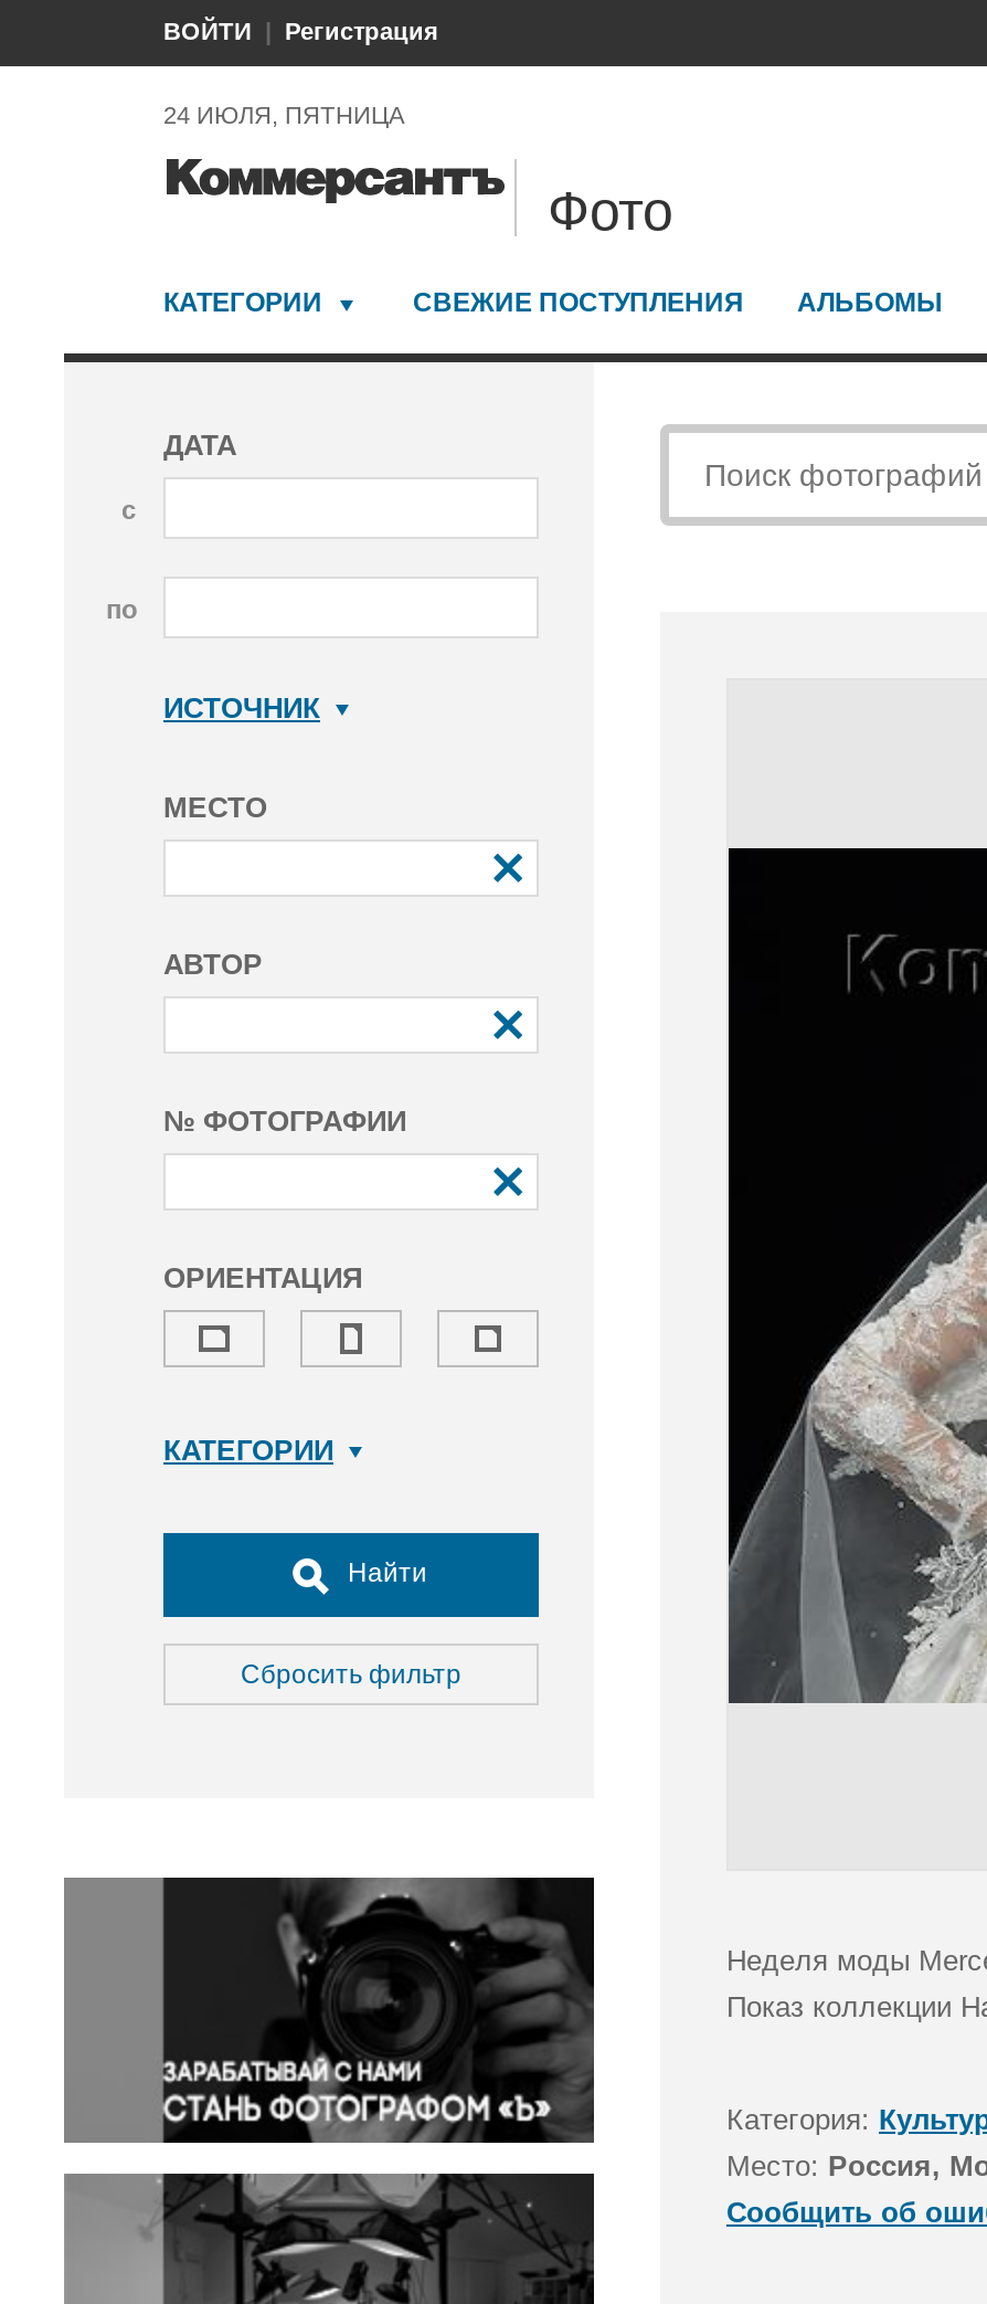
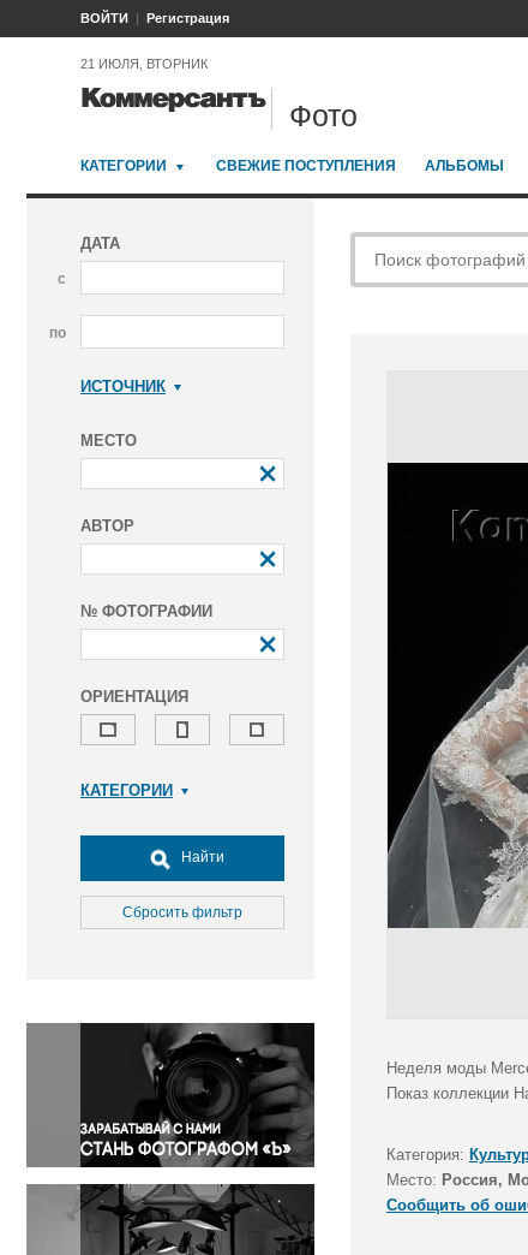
[163,102,404,128] 24 ИЮЛЯ, ПЯТНИЦА -> [80,56,208,71] 21 ИЮЛЯ, ВТОРНИК

